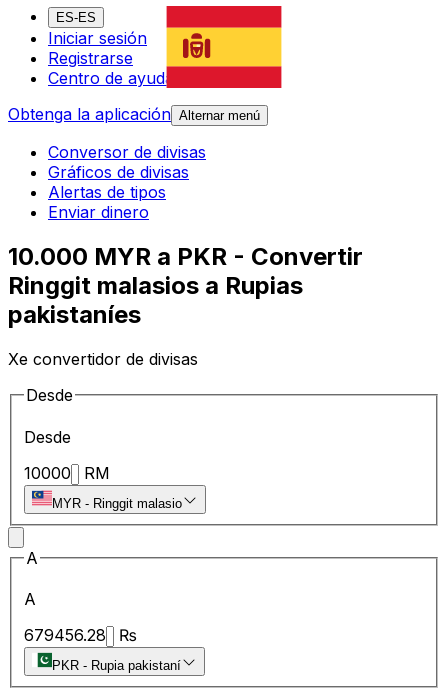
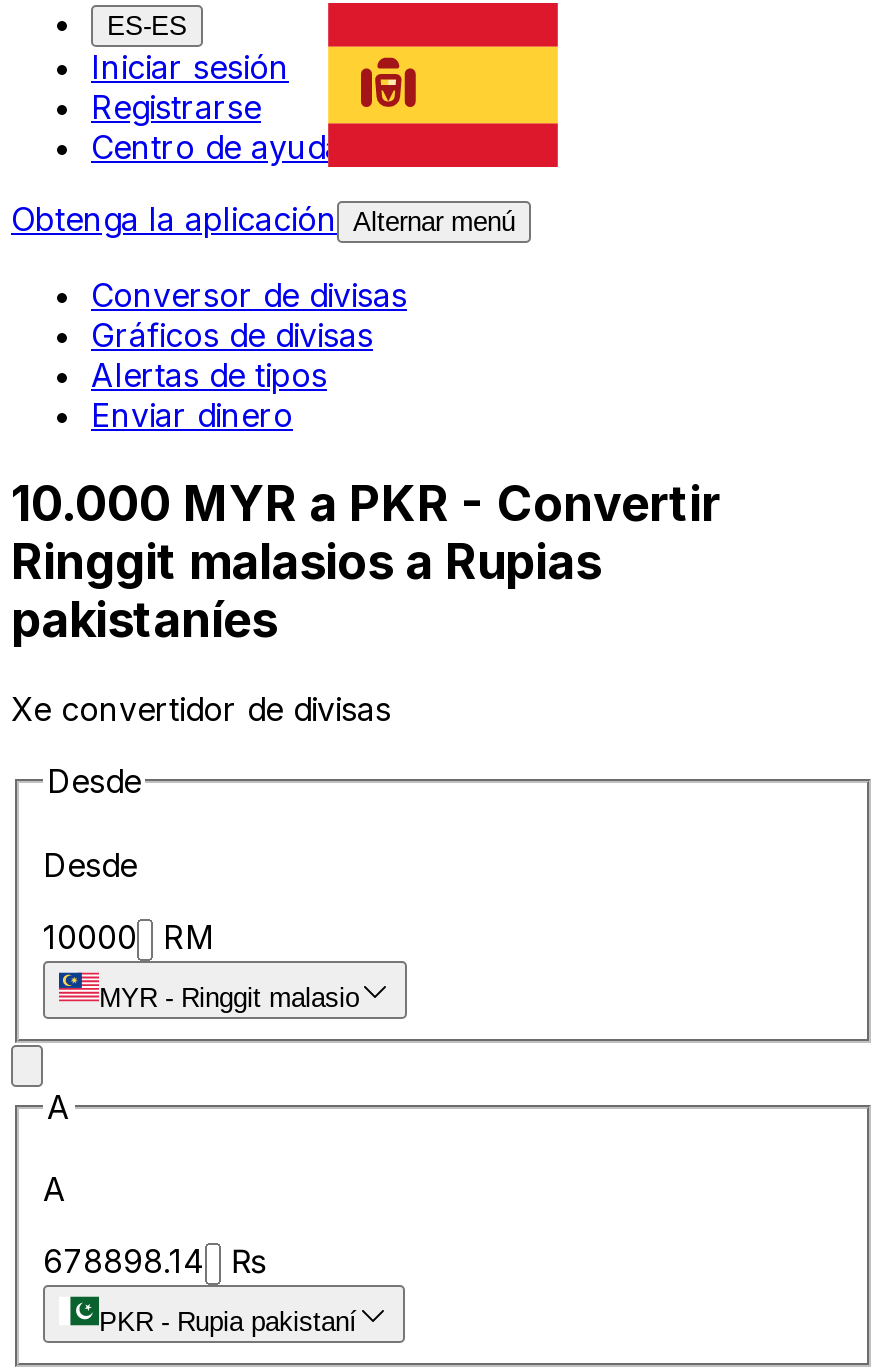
[24,625,137,645] 679456.28 ₨ -> [43,1242,267,1282] 678898.14 ₨

